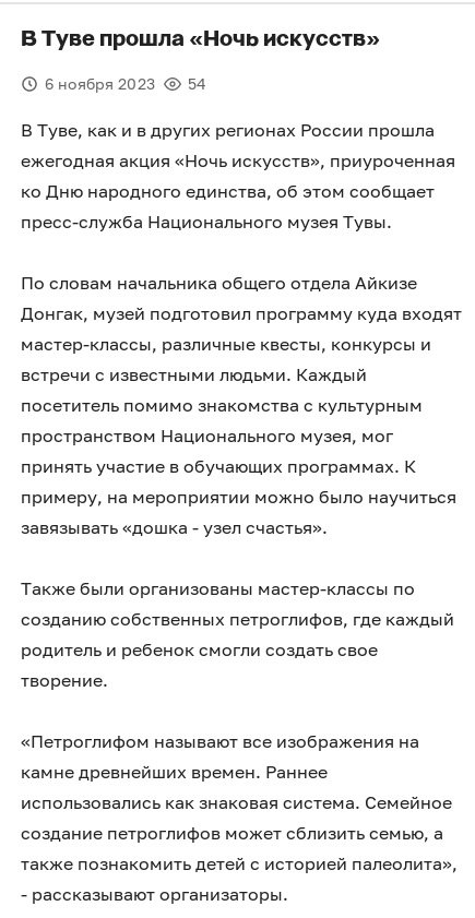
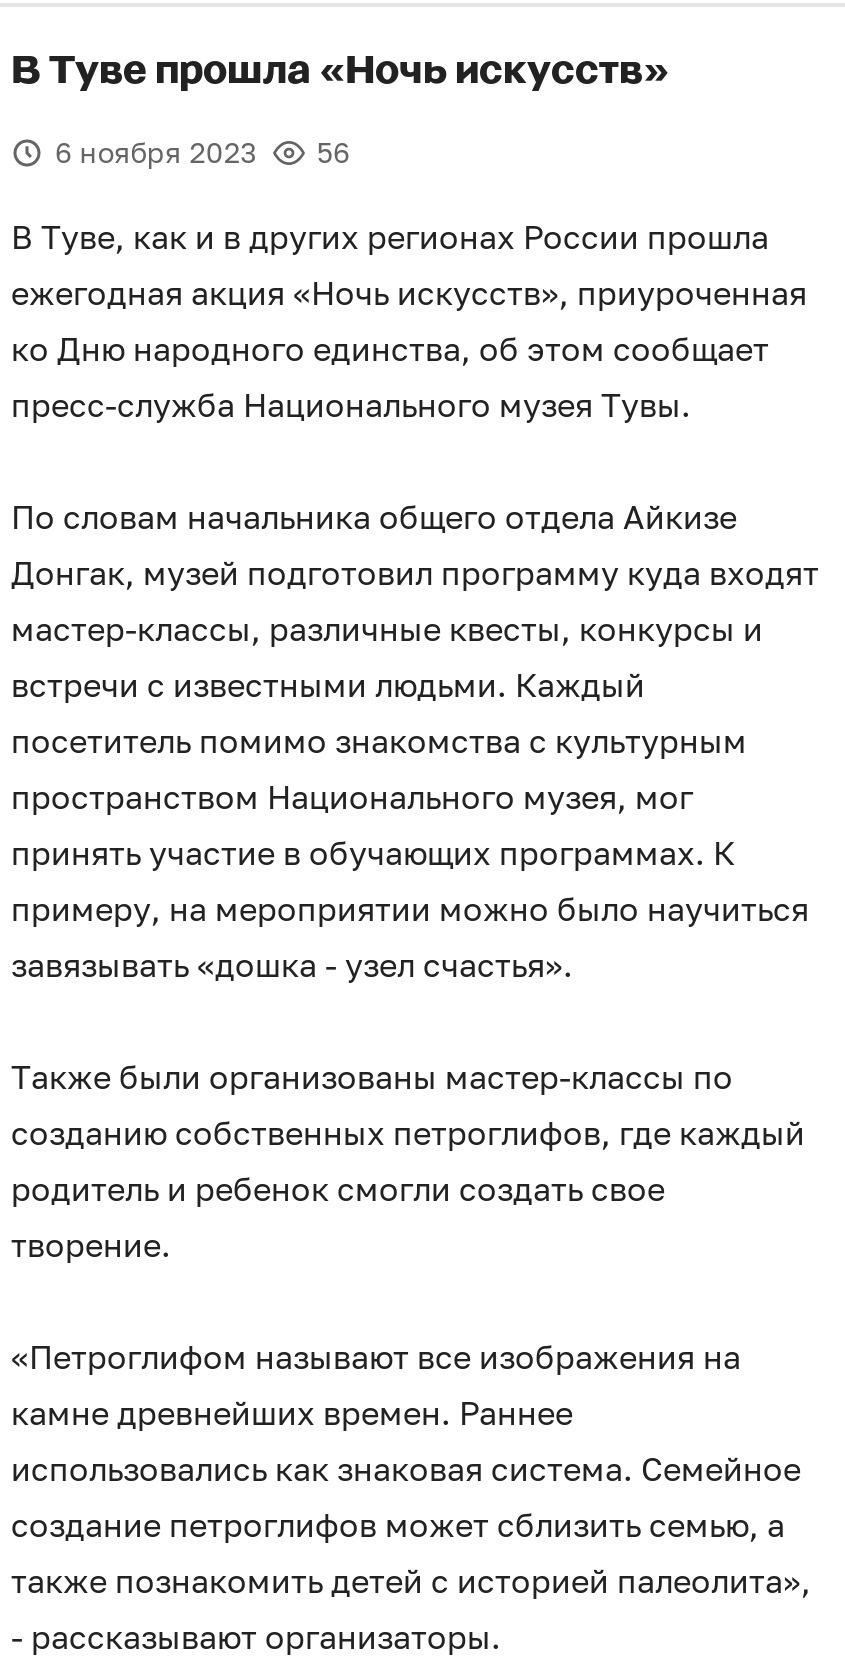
[45,74,206,93] 6 ноября 2023 54 -> [55,135,349,169] 6 ноября 2023 56

